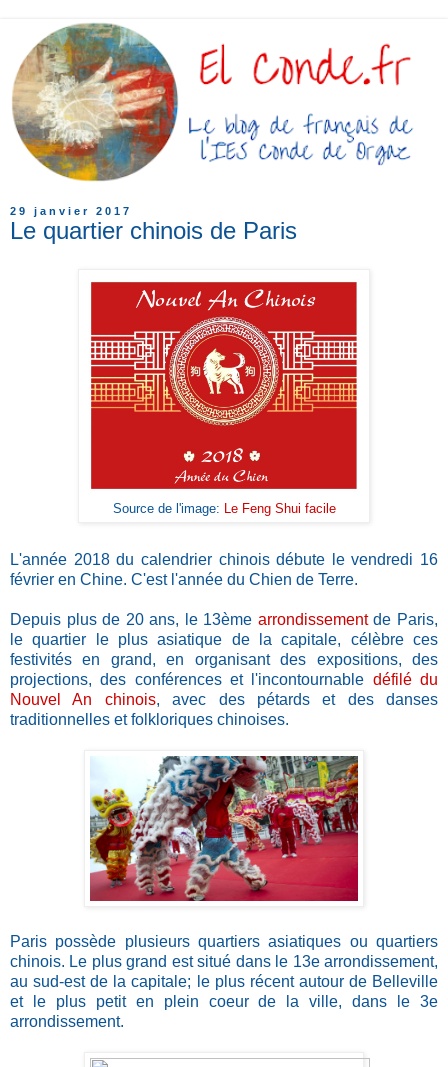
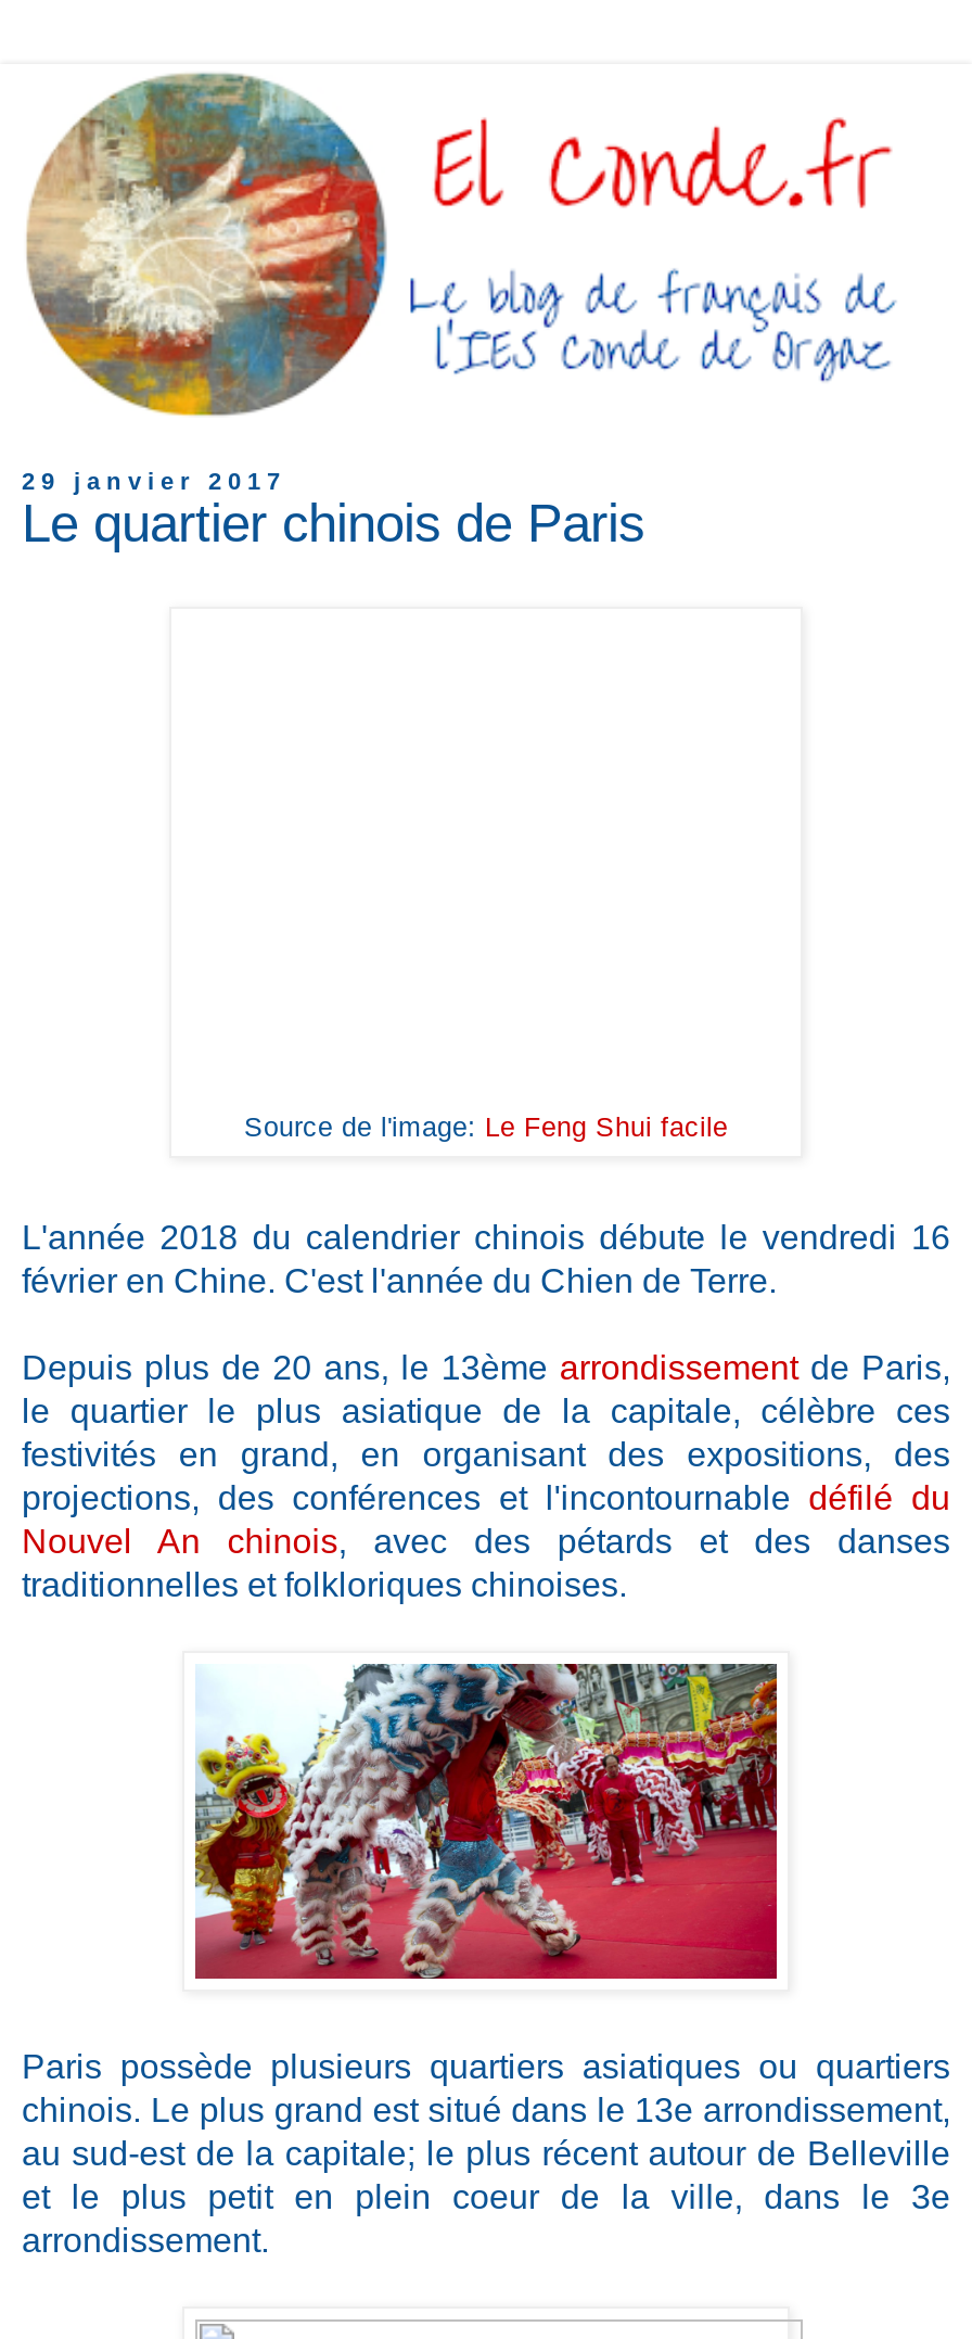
[90,281,358,490] [image] -> none

